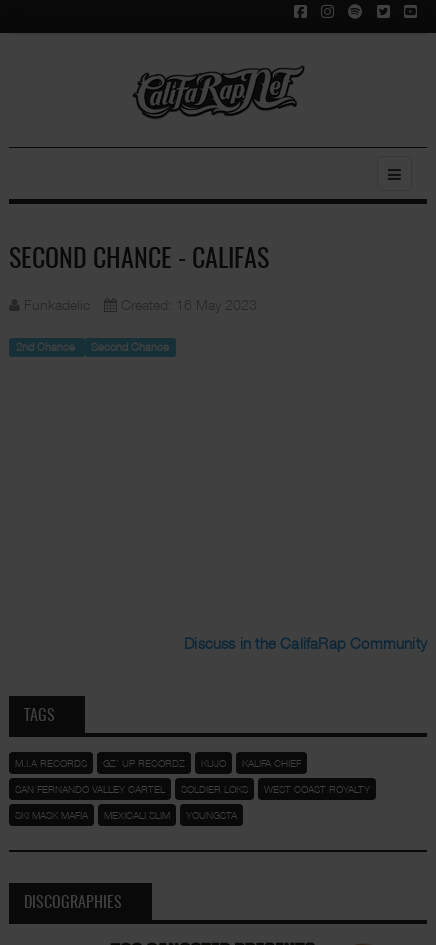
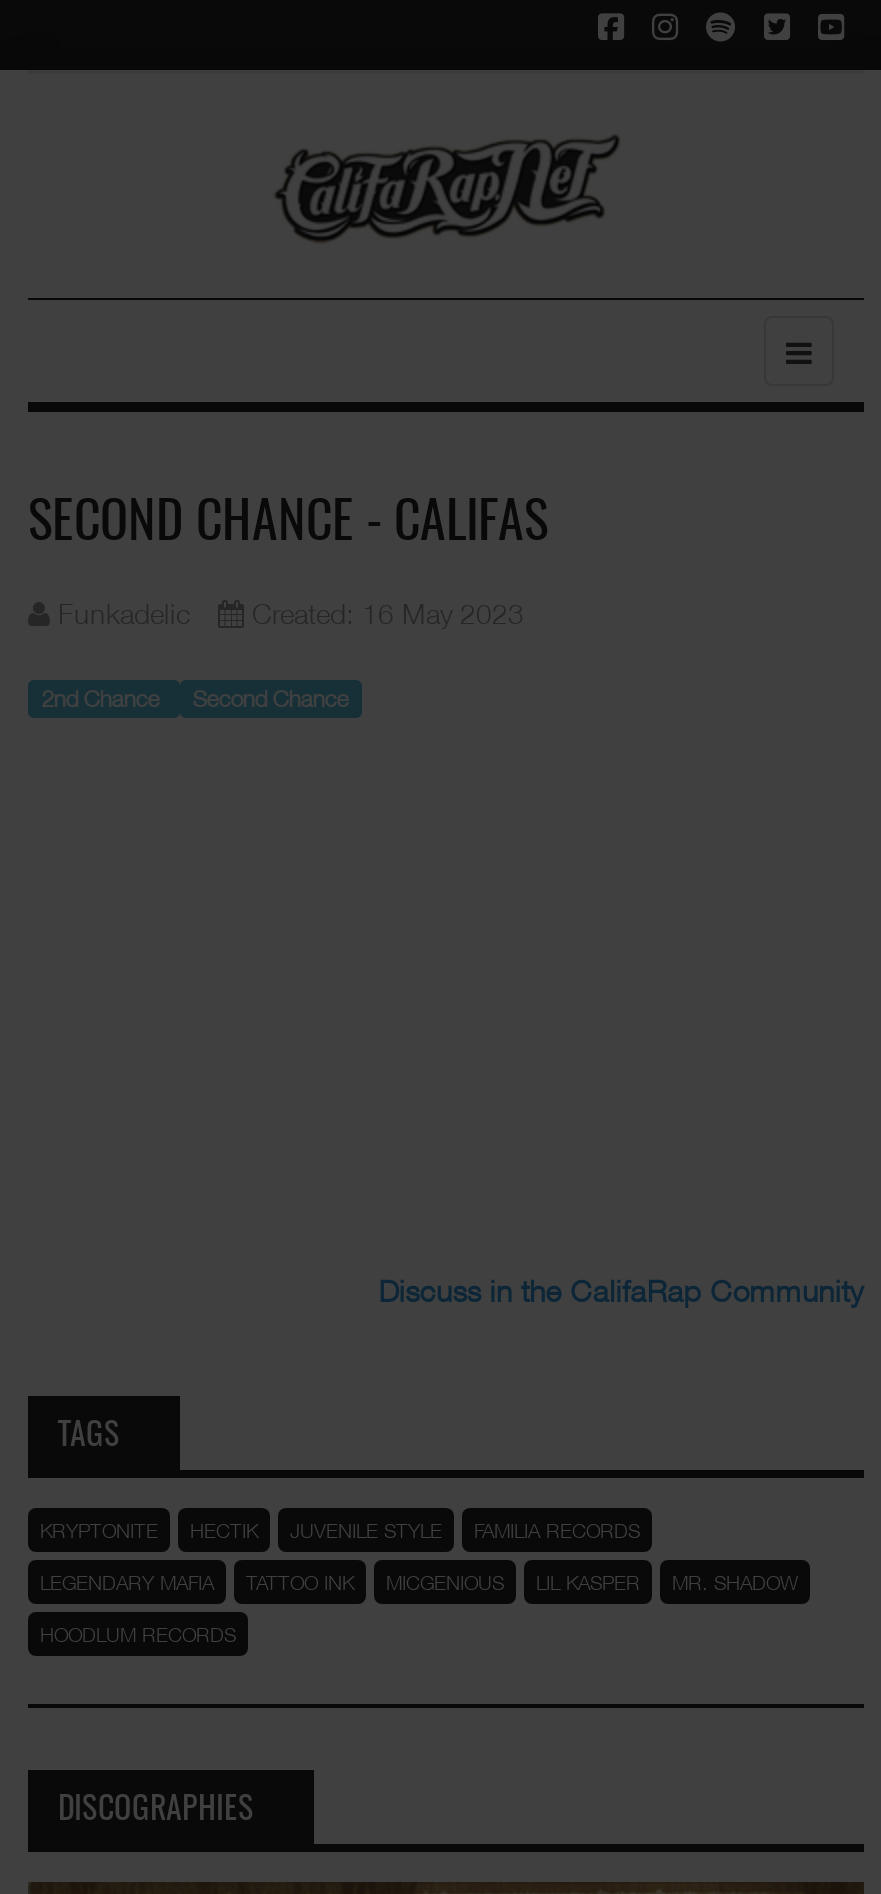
[15,757,301,769] M.I.A RECORDS | GZ' UP RECORDZ | KUJO | KALIFA CHIEF -> [40,1517,640,1541] KRYPTONITE | HECTIK | JUVENILE STYLE | FAMILIA RECORDS
[15,783,370,795] SAN FERNANDO VALLEY CARTEL | SOLDIER LOKS | WEST COAST ROYALTY -> [40,1569,798,1593] LEGENDARY MAFIA | TATTOO INK | MICGENIOUS | LIL KASPER | MR. SHADOW
[15,809,237,821] SKI MASK MAFIA | MEXICALI SLIM | YOUNGSTA -> [40,1621,236,1645] HOODLUM RECORDS

